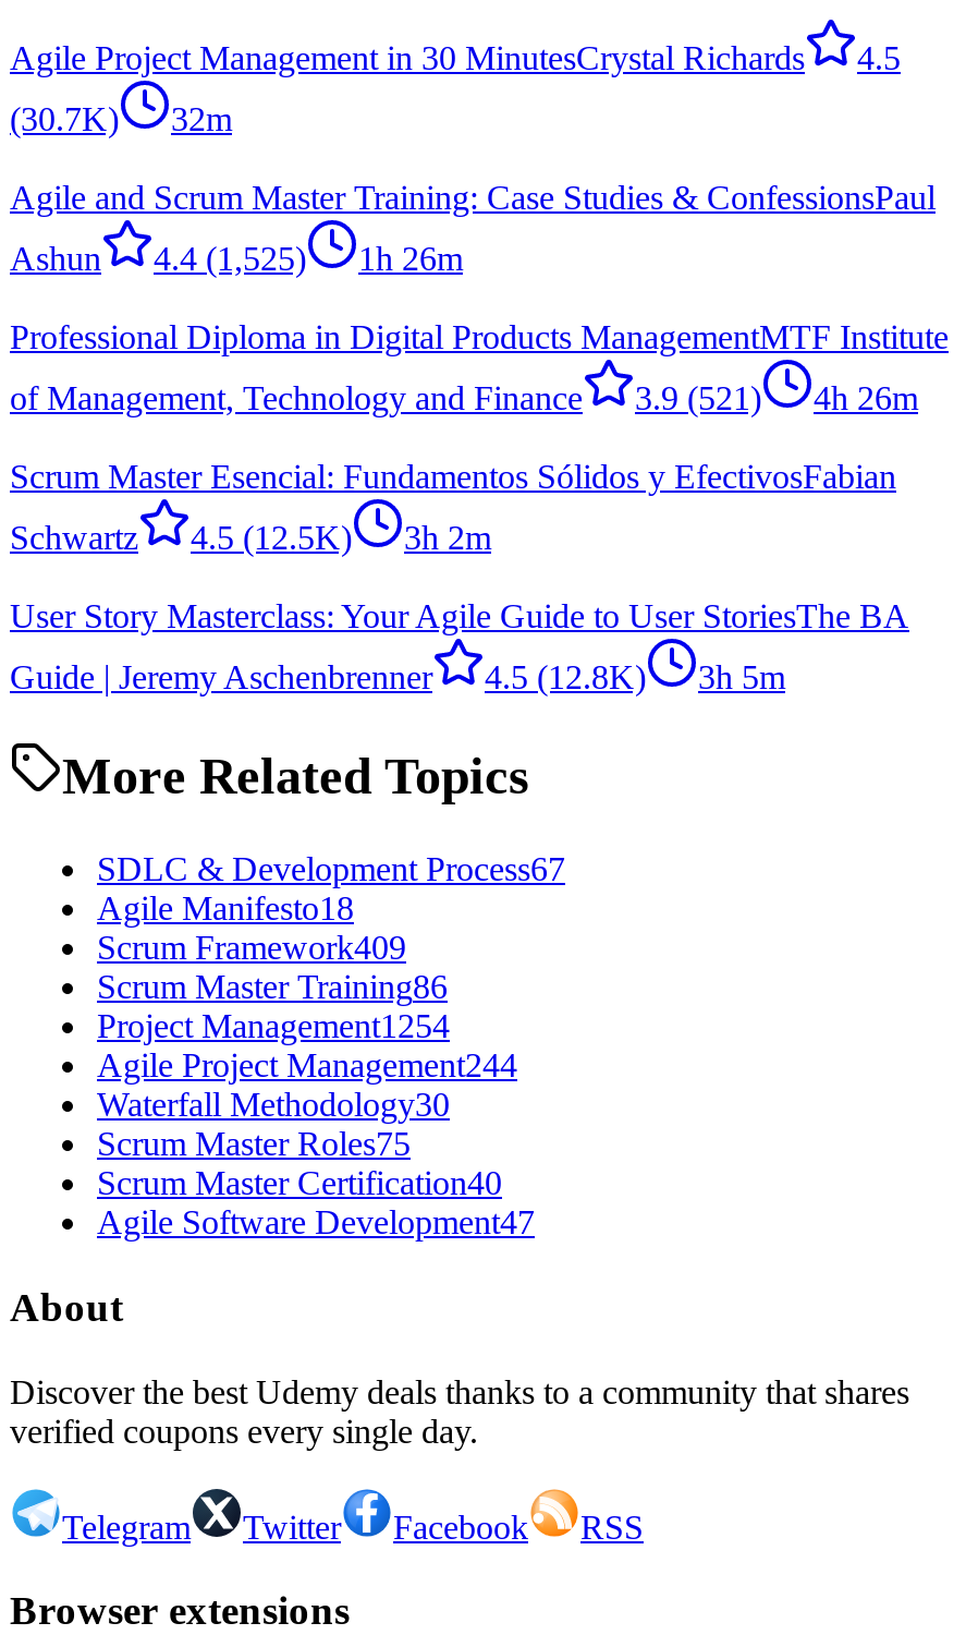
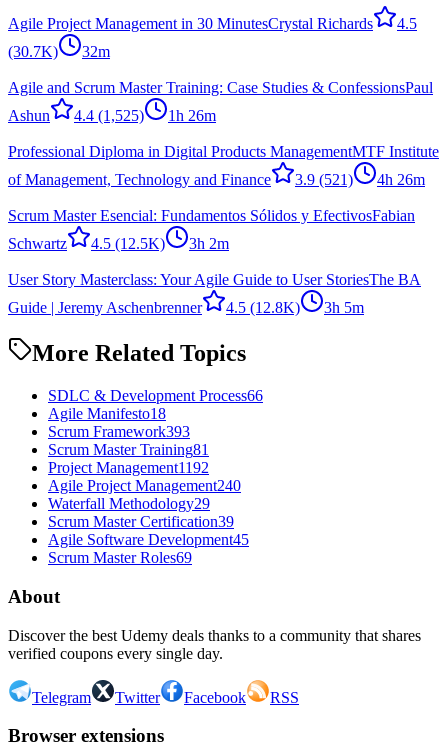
[97,851,565,888] SDLC & Development Process67 -> [48,387,263,404] SDLC & Development Process66
[97,929,535,1241] Scrum Framework409 | Scrum Master Training86 | Project Management1254 | Agile Project Management244 | Waterfall Methodology30 | Scrum Master Roles75 | Scrum Master Certification40 | Agile Software Development47 -> [48,423,249,566] Scrum Framework393 | Scrum Master Training81 | Project Management1192 | Agile Project Management240 | Waterfall Methodology29 | Scrum Master Certification39 | Agile Software Development45 | Scrum Master Roles69

